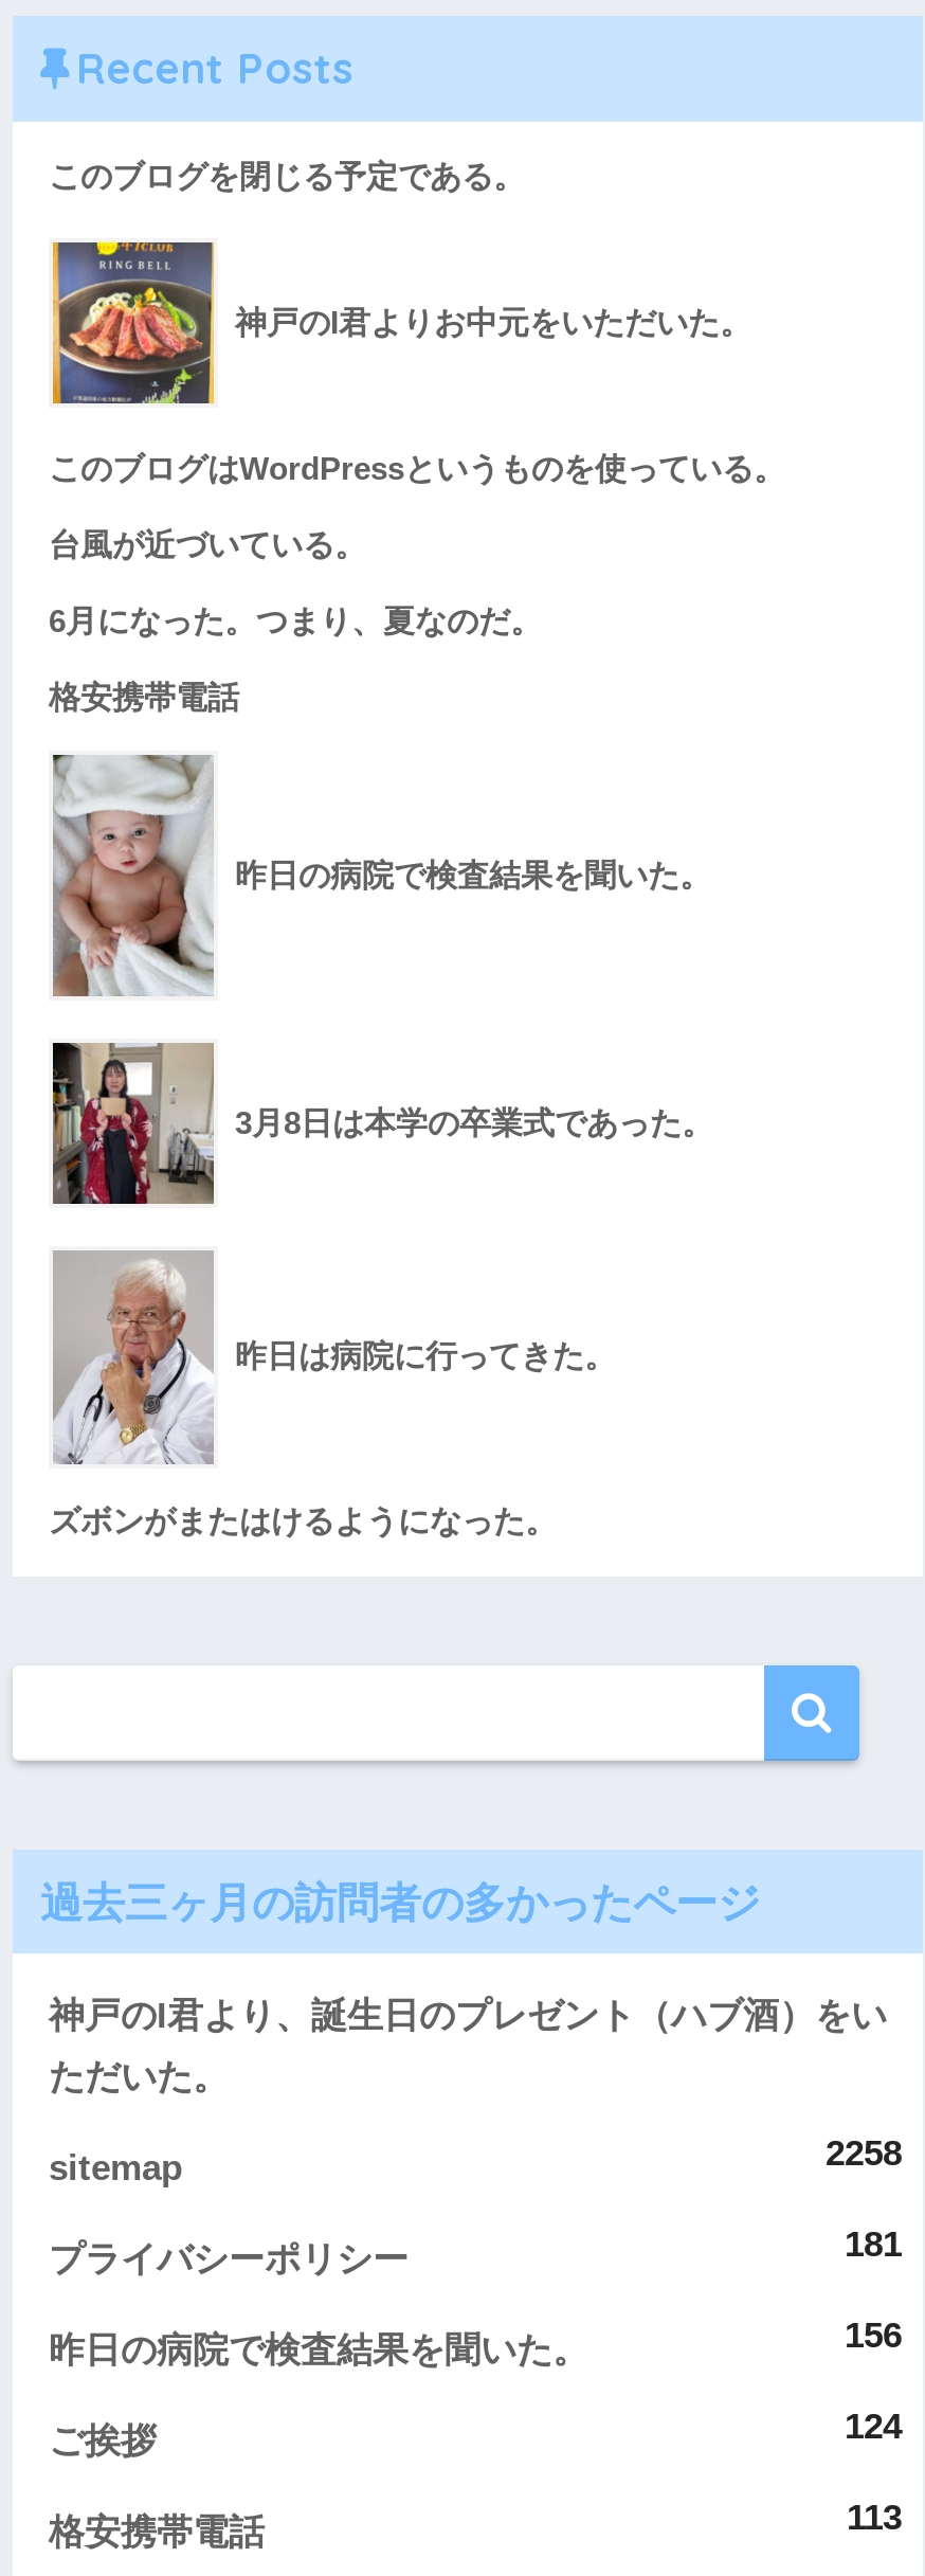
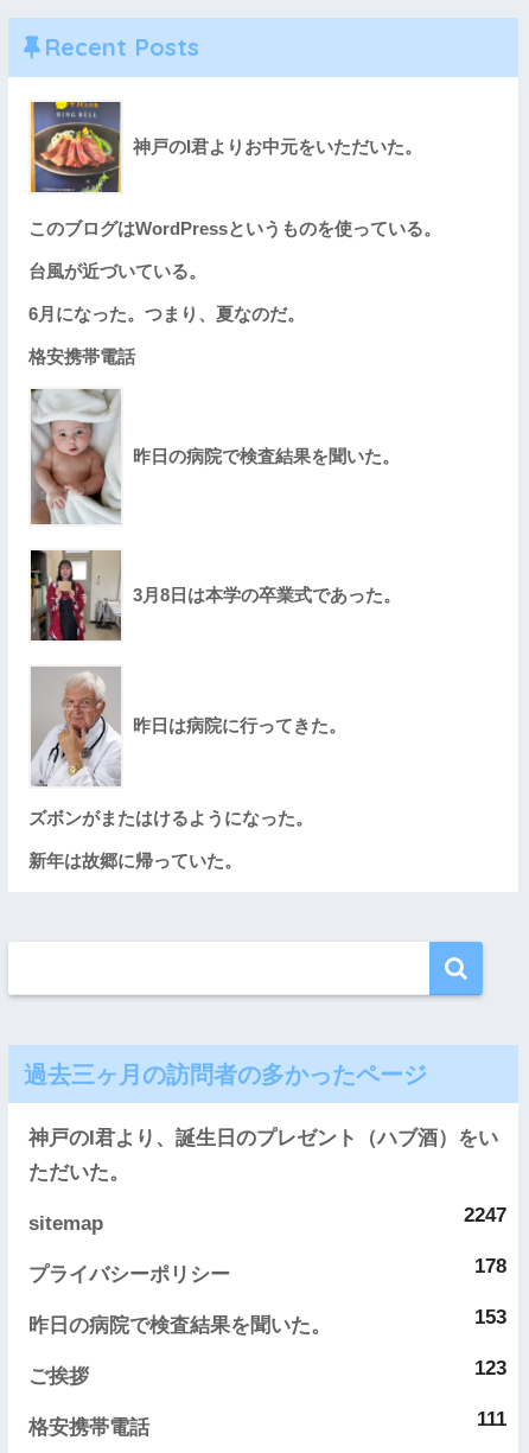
[49,158,525,194] このブログを閉じる予定である。 -> none
moved [49,238,785,1539] -> [28,100,441,828]: [image] | 神戸のI君よりお中元をいただいた。 | このブログはWordPressというものを使っている。 | ... | 昨日は病院に行ってきた。 | ズボンがまたはけるようになった。
none -> [28,851,242,871] 新年は故郷に帰っていた。
[826,2133,902,2174] 2258 -> [464,1204,506,1226] 2247
[845,2224,902,2265] 181 -> [474,1255,506,1277] 178
[845,2316,902,2356] 156 -> [474,1306,506,1328] 153
[845,2407,902,2447] 124 -> [474,1357,506,1379] 123
[847,2498,902,2538] 113 -> [477,1408,506,1430] 111

